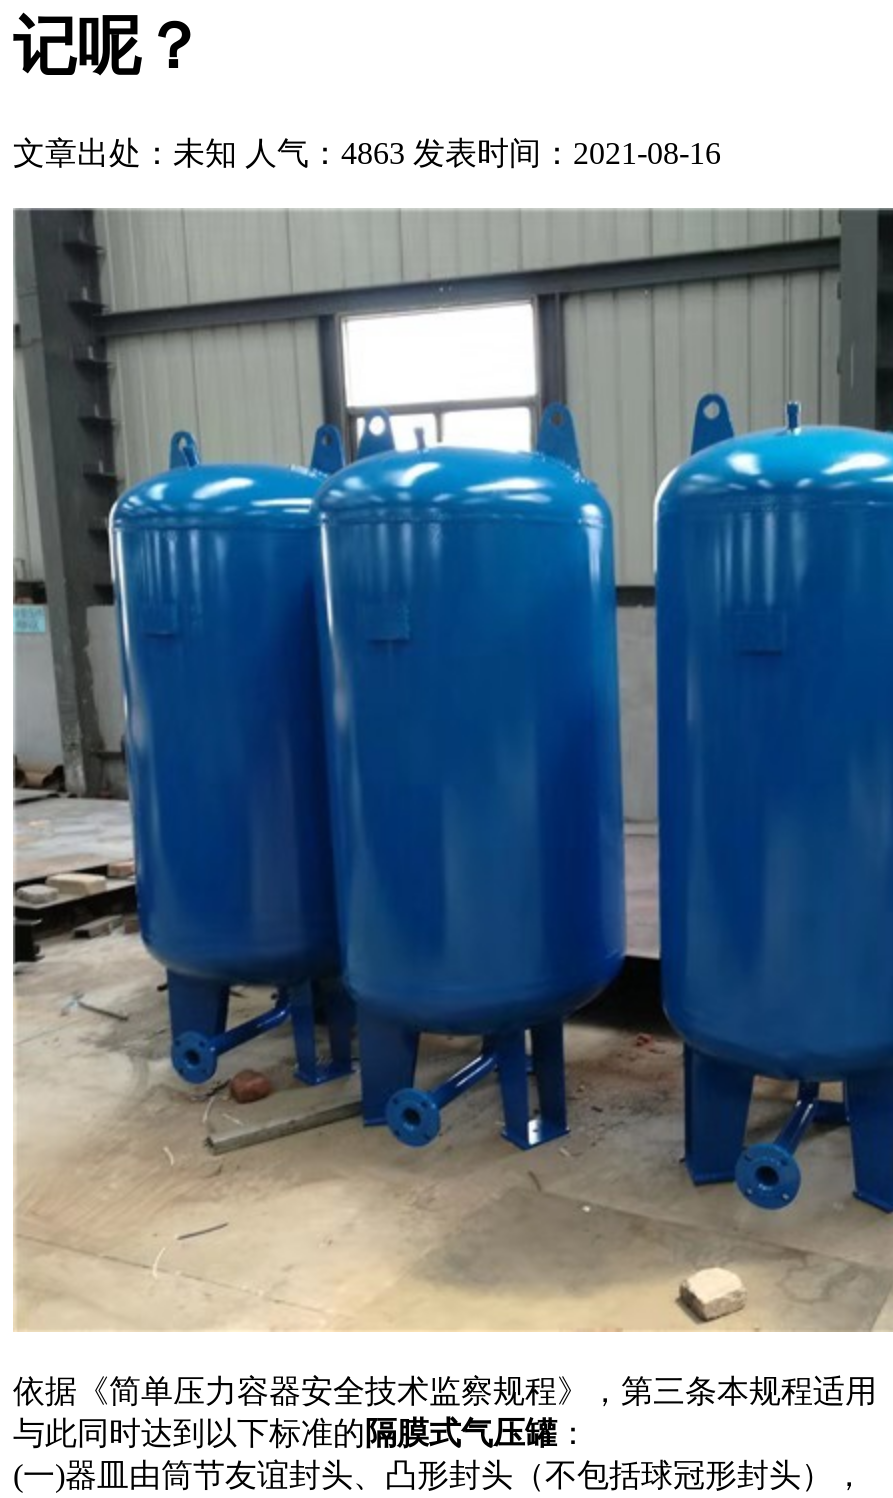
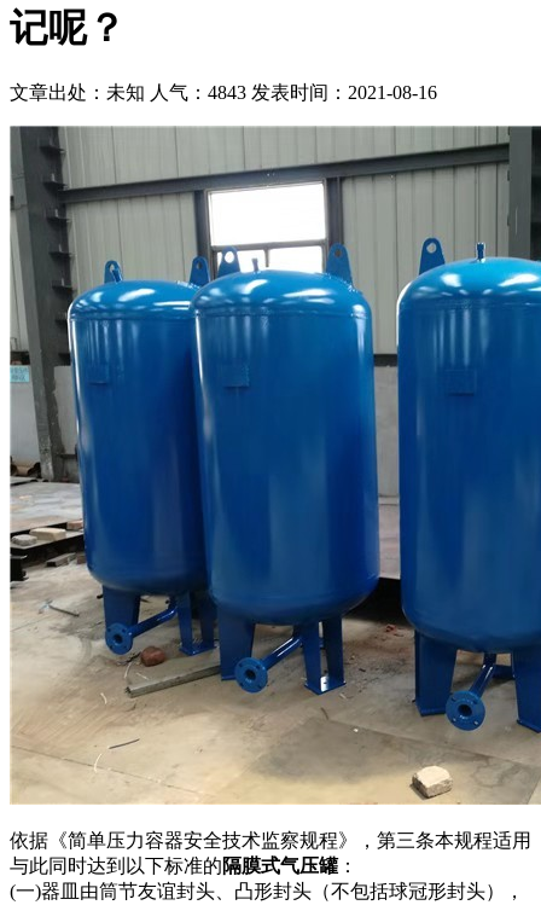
[13,136,721,170] 文章出处：未知 人气：4863 发表时间：2021-08-16 -> [10,82,437,103] 文章出处：未知 人气：4843 发表时间：2021-08-16

